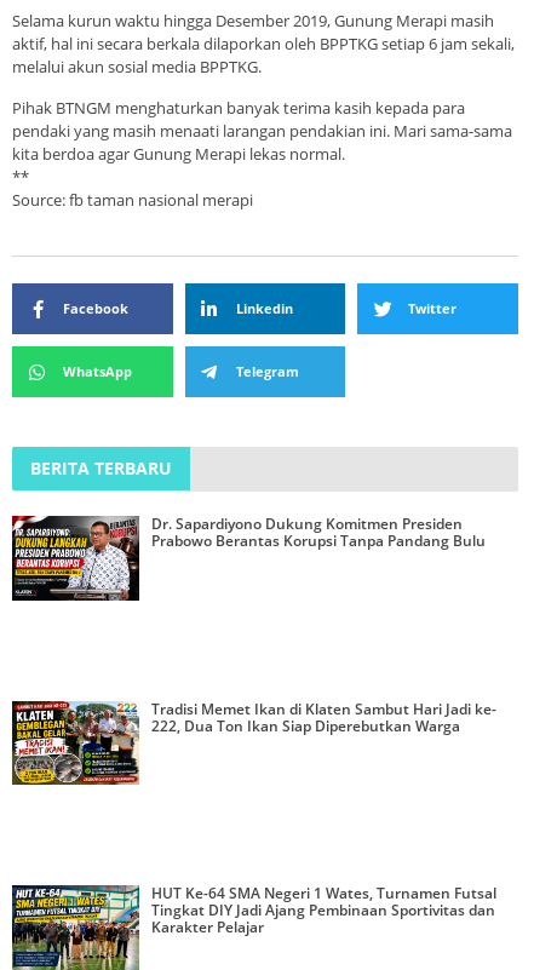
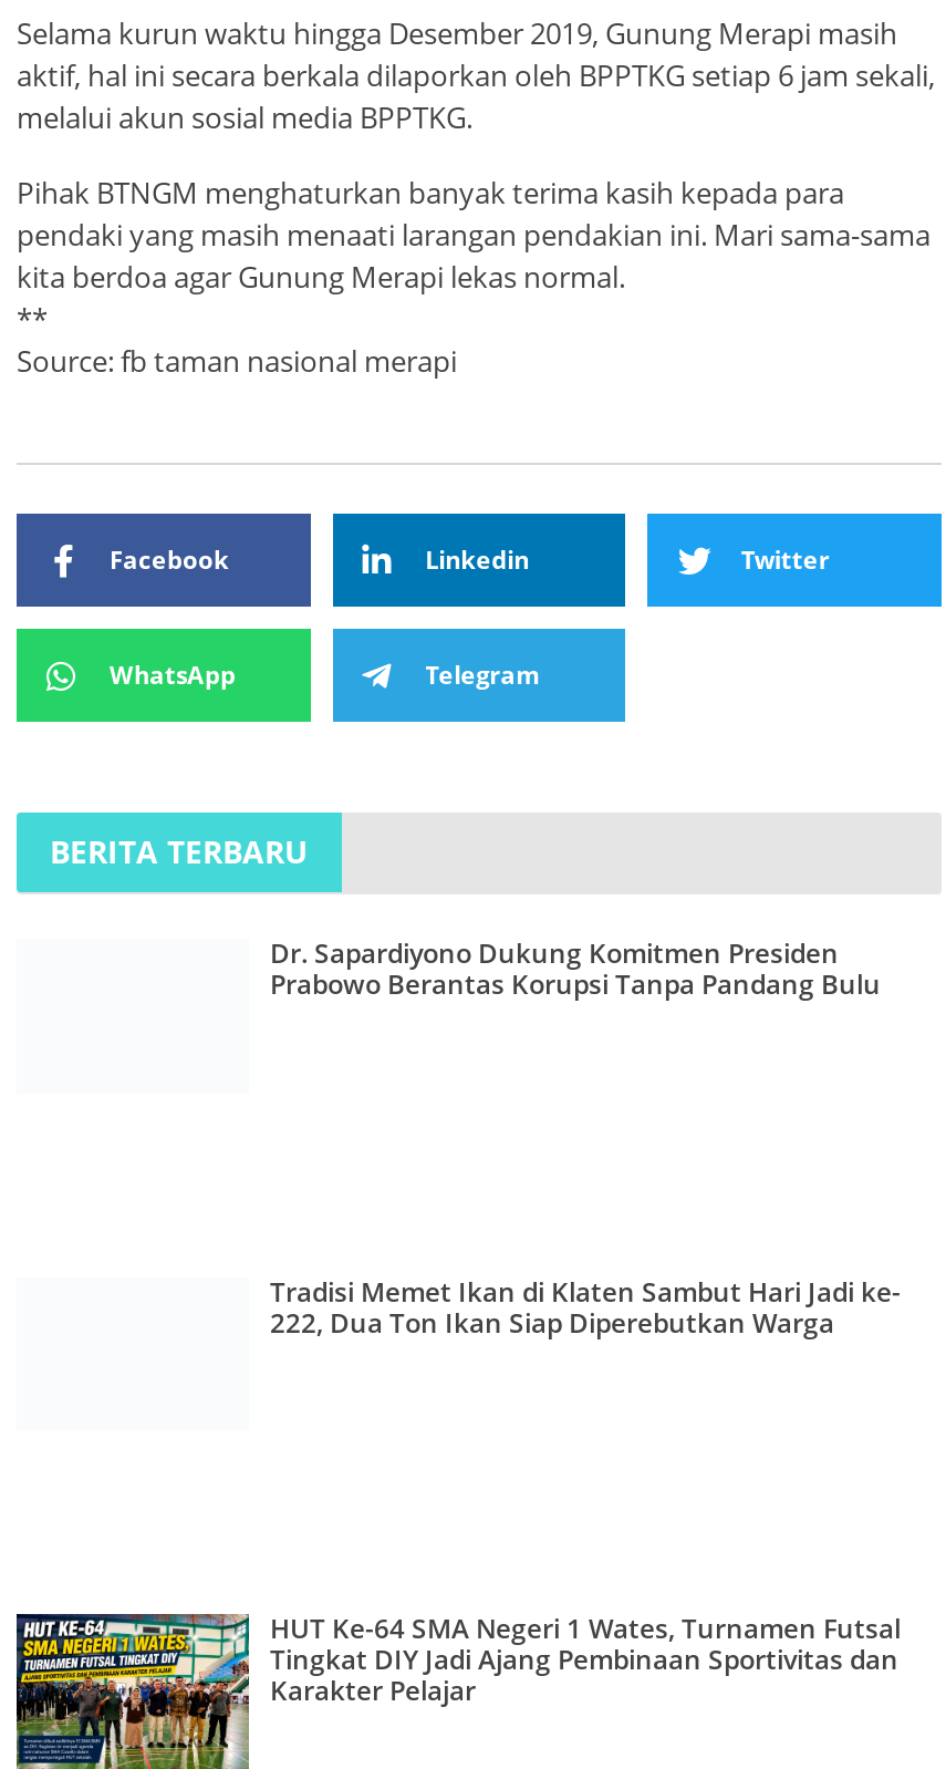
[11,515,140,602] [image] -> none
[11,700,140,786] [image] -> none

